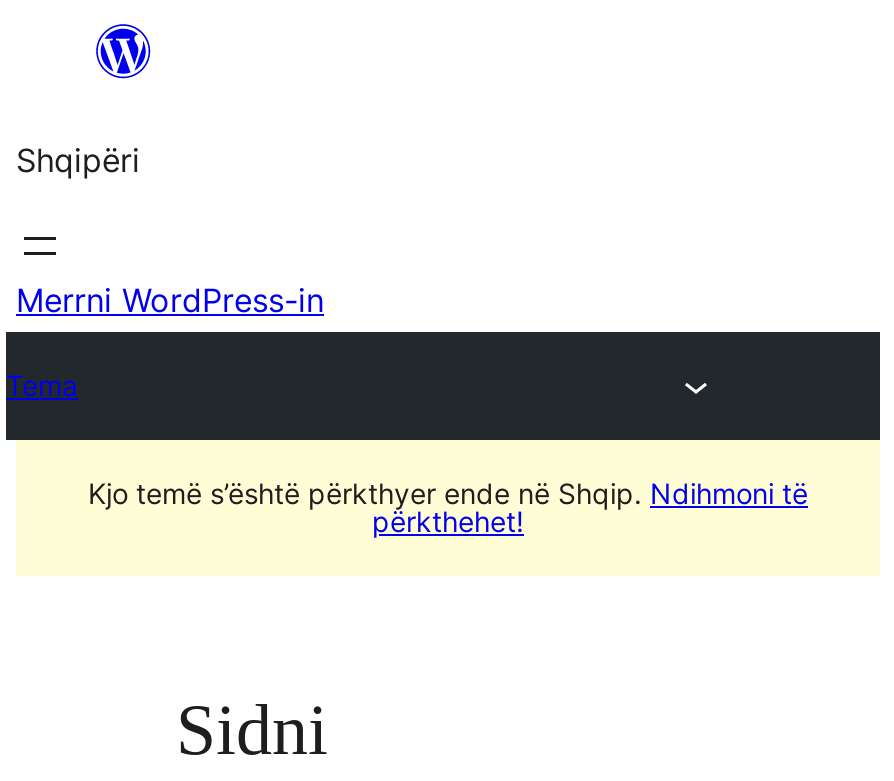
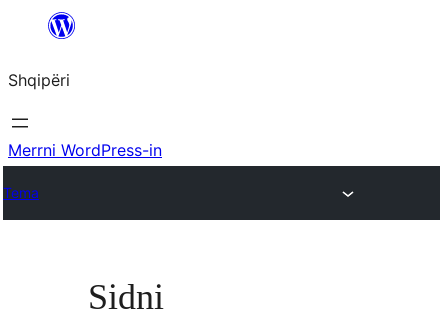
[16,440,880,576] [image] | Kjo temë s’është përkthyer ende në Shqip. Ndihmoni të | përkthehet! -> none

